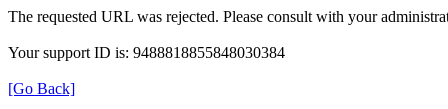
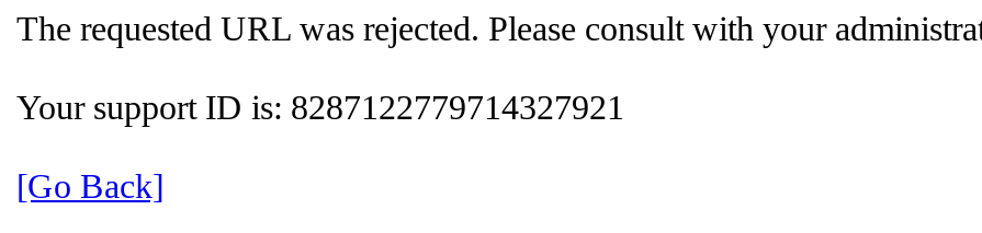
[8,44,285,61] Your support ID is: 9488818855848030384 -> [16,89,624,126] Your support ID is: 8287122779714327921

